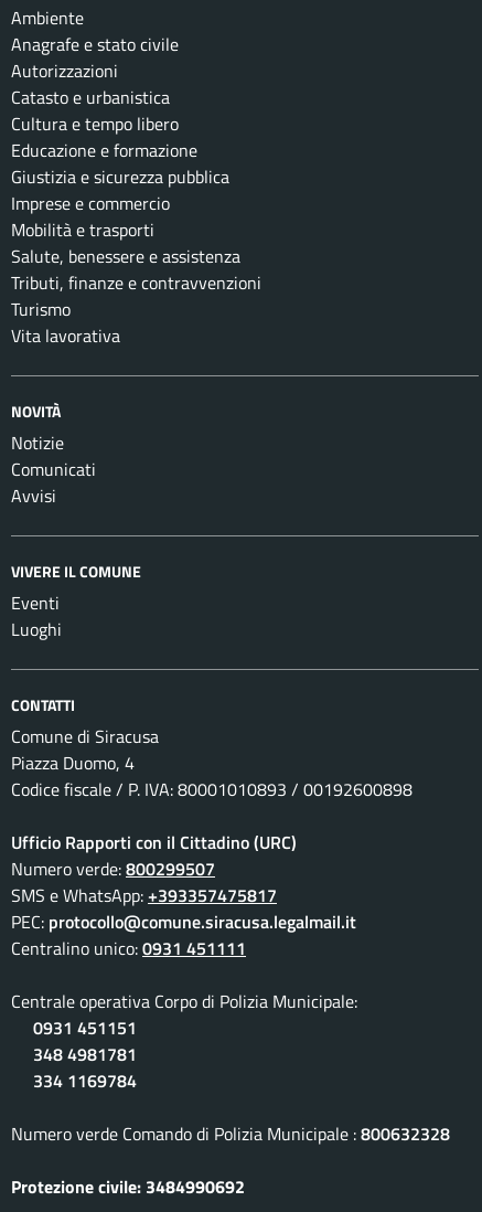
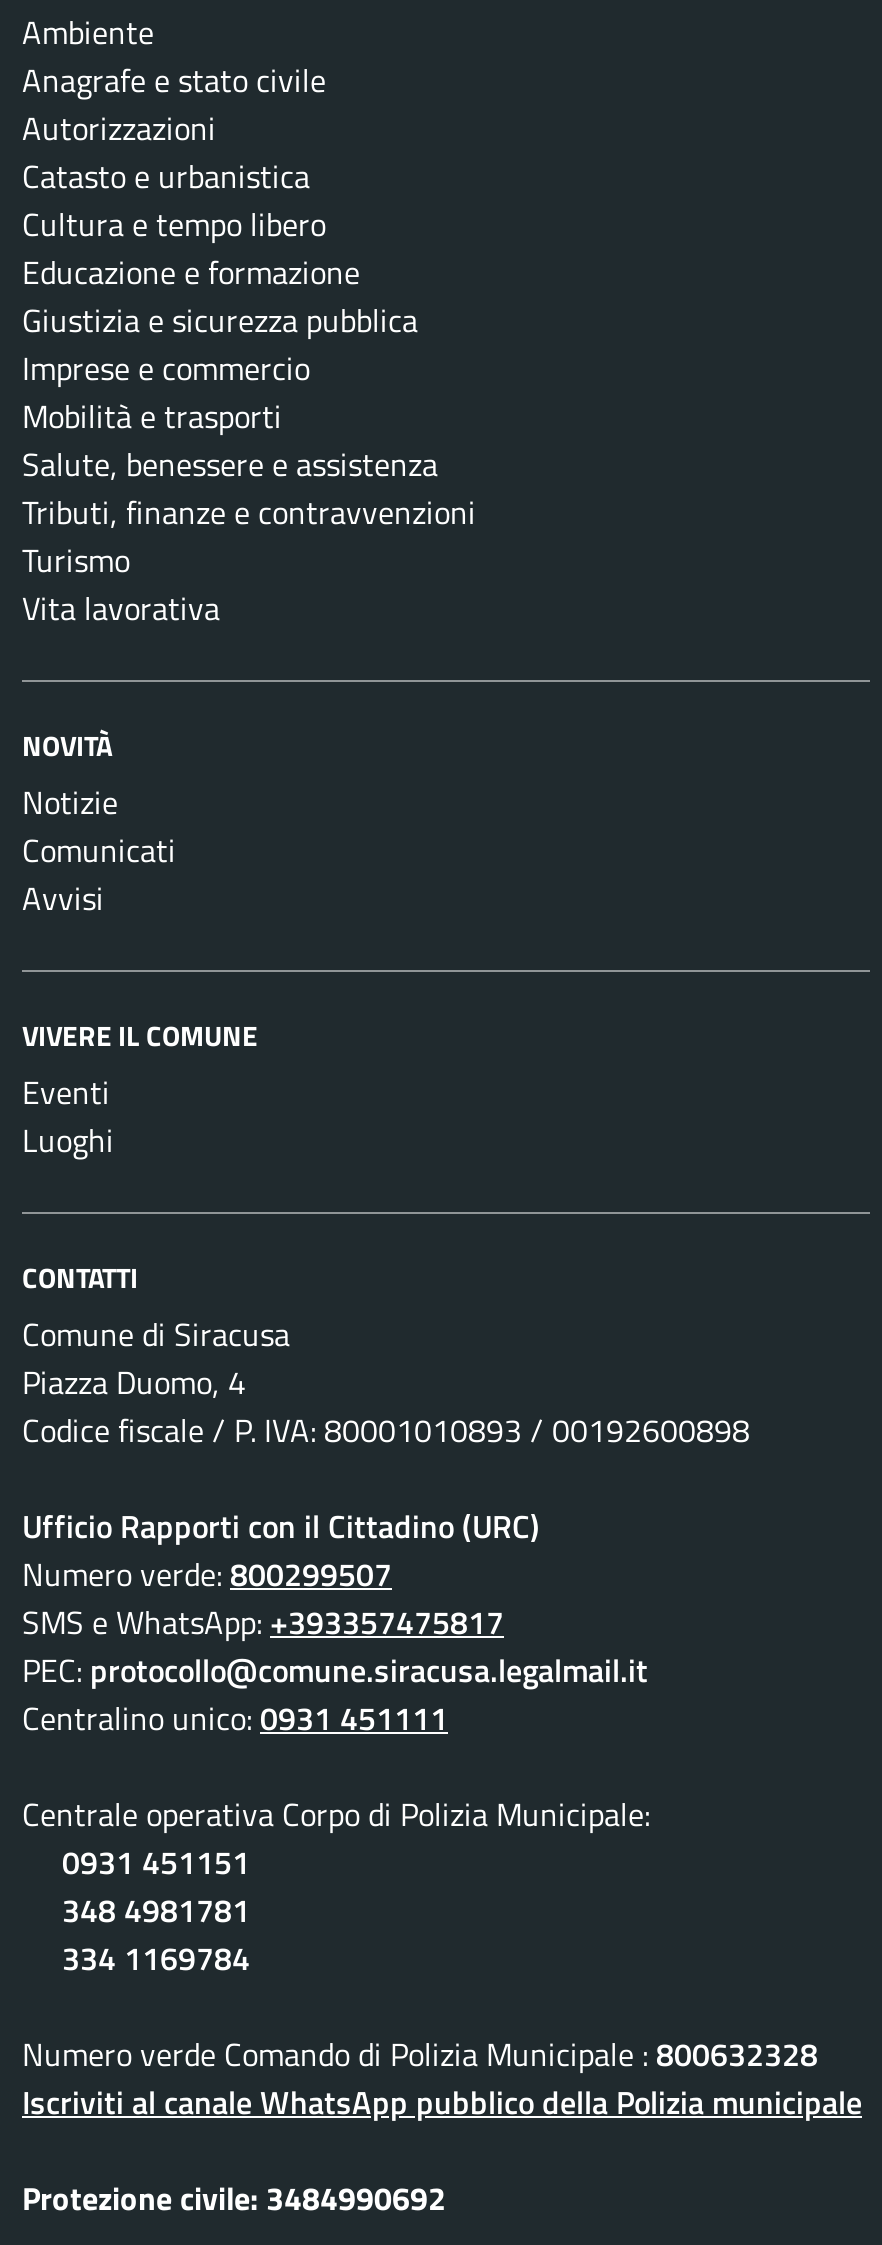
none -> [22,2078,862,2126] Iscriviti al canale WhatsApp pubblico della Polizia municipale

